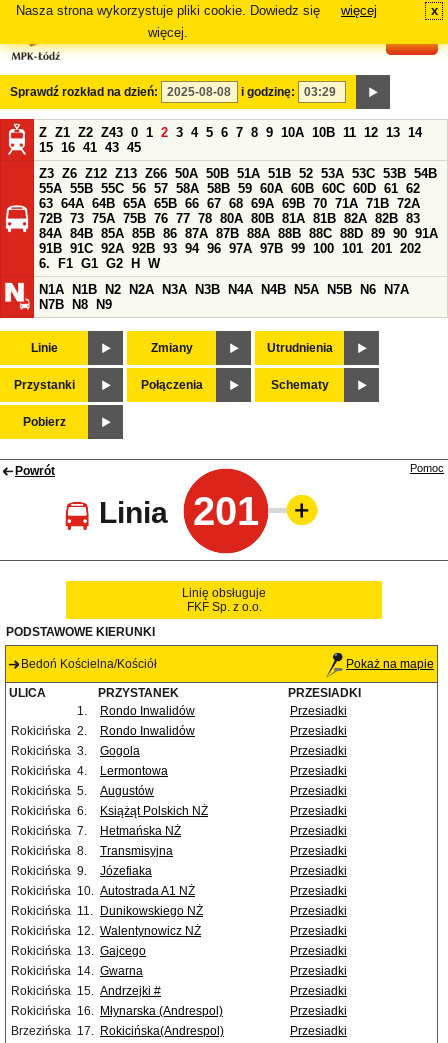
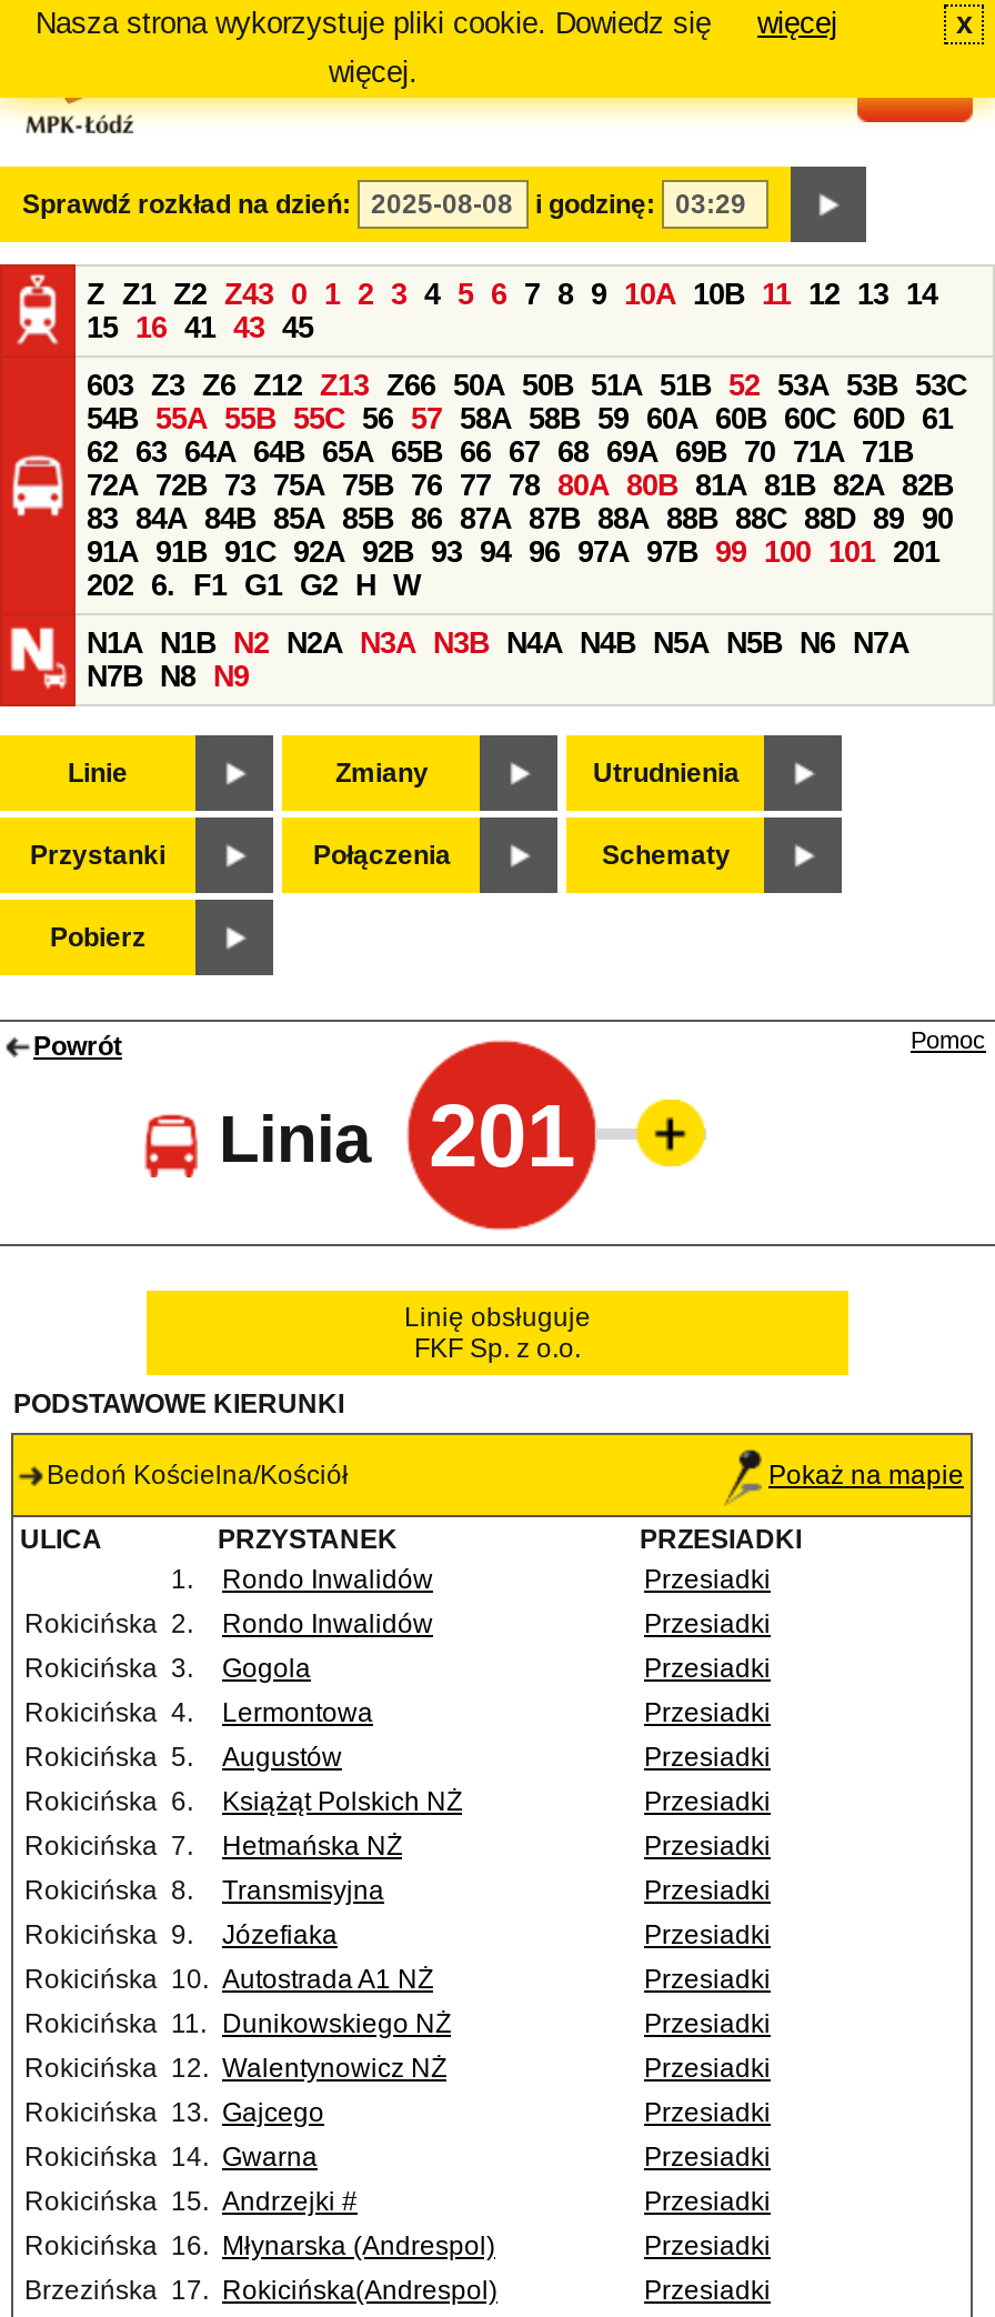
[39,166,438,271] Z3 Z6 Z12 Z13 Z66 50A 50B 51A 51B 52 53A 53C 53B 54B | 55A 55B 55C 56 57 58A 58B 59 60A 60B 60C 60D 61 62 | 63 64A 64B 65A 65B 66 67 68 69A 69B 70 71A 71B 72A | 72B 73 75A 75B 76 77 78 80A 80B 81A 81B 82A 82B 83 | 84A 84B 85A 85B 86 87A 87B 88A 88B 88C 88D 89 90 91A | 91B 91C 92A 92B 93 94 96 97A 97B 99 100 101 201 202 | 6. F1 G1 G2 H W -> [87,369,966,602] 603 Z3 Z6 Z12 Z13 Z66 50A 50B 51A 51B 52 53A 53B 53C | 54B 55A 55B 55C 56 57 58A 58B 59 60A 60B 60C 60D 61 | 62 63 64A 64B 65A 65B 66 67 68 69A 69B 70 71A 71B | 72A 72B 73 75A 75B 76 77 78 80A 80B 81A 81B 82A 82B | 83 84A 84B 85A 85B 86 87A 87B 88A 88B 88C 88D 89 90 | 91A 91B 91C 92A 92B 93 94 96 97A 97B 99 100 101 201 | 202 6. F1 G1 G2 H W

